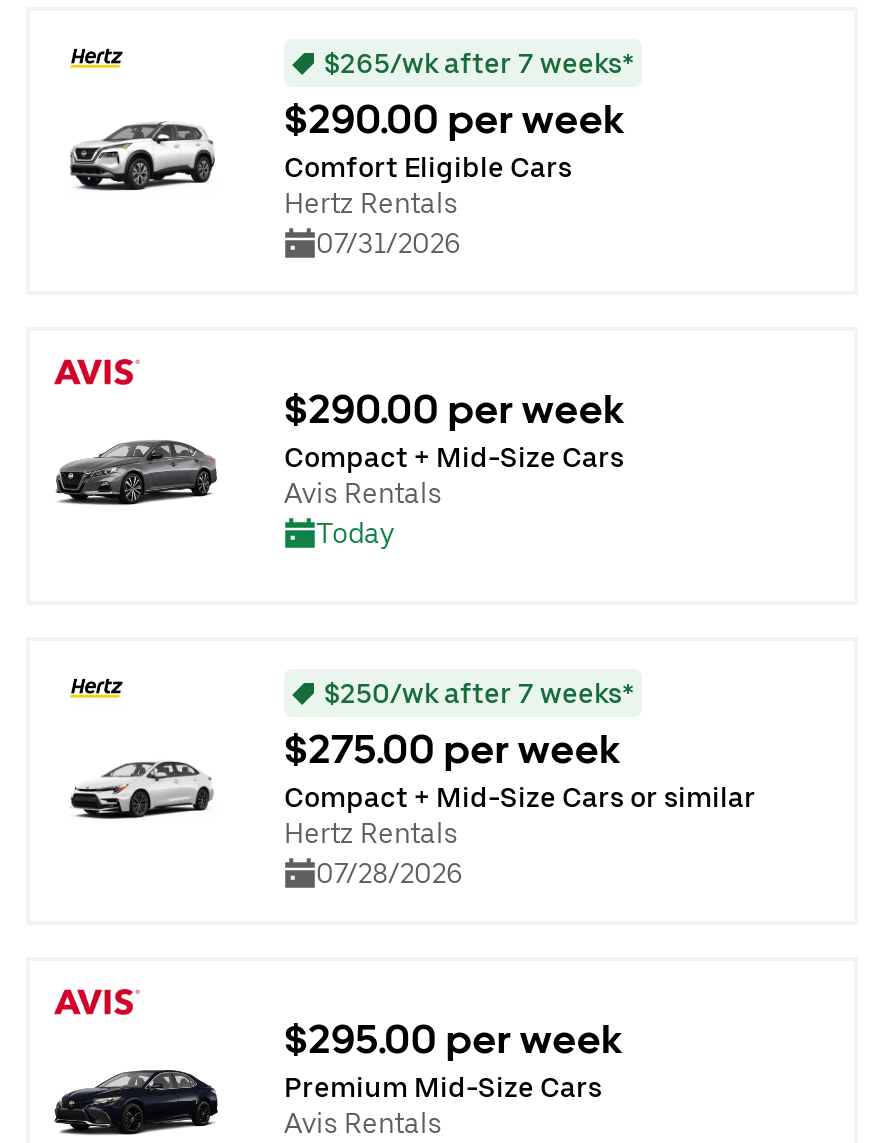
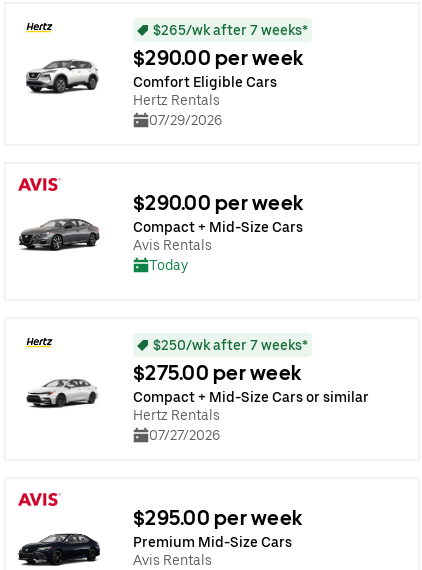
[316,227,460,259] 07/31/2026 -> [149,112,222,128] 07/29/2026
[316,857,462,889] 07/28/2026 -> [149,427,220,443] 07/27/2026

